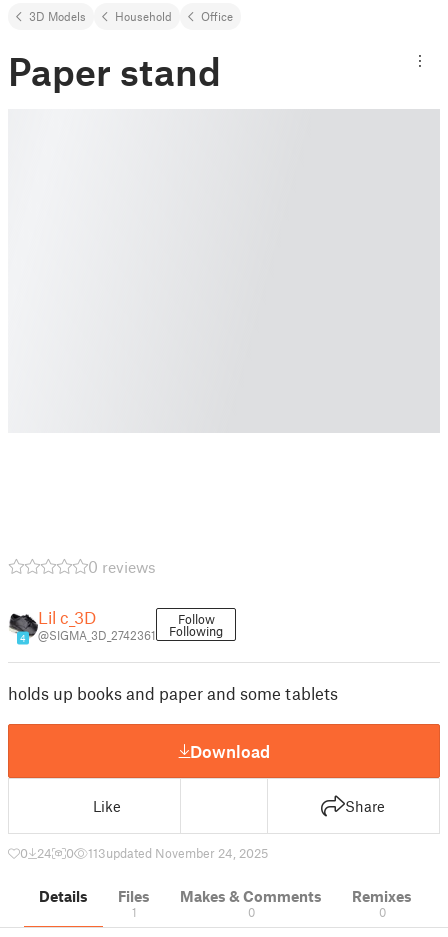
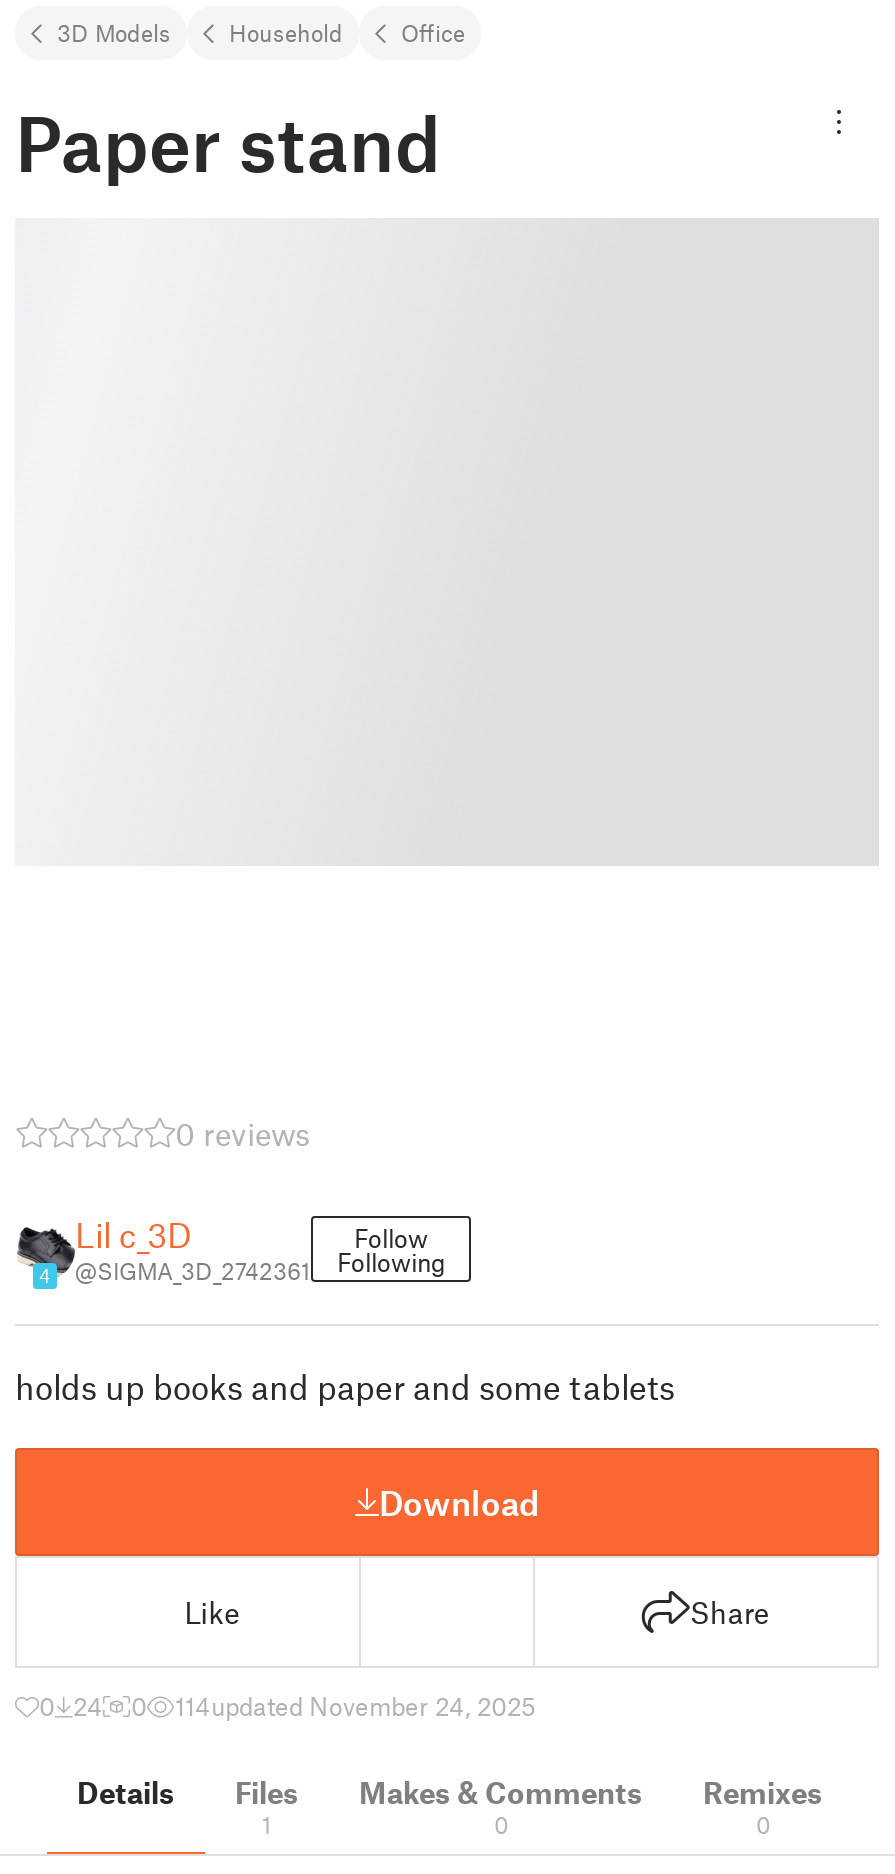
[88,845,268,861] 113updated November 24, 2025 -> [175,1690,535,1722] 114updated November 24, 2025

